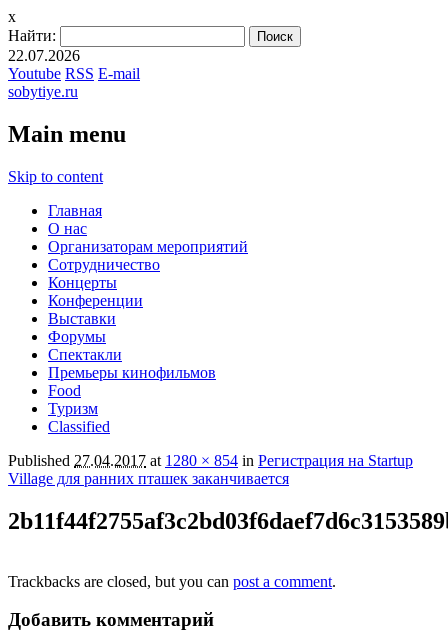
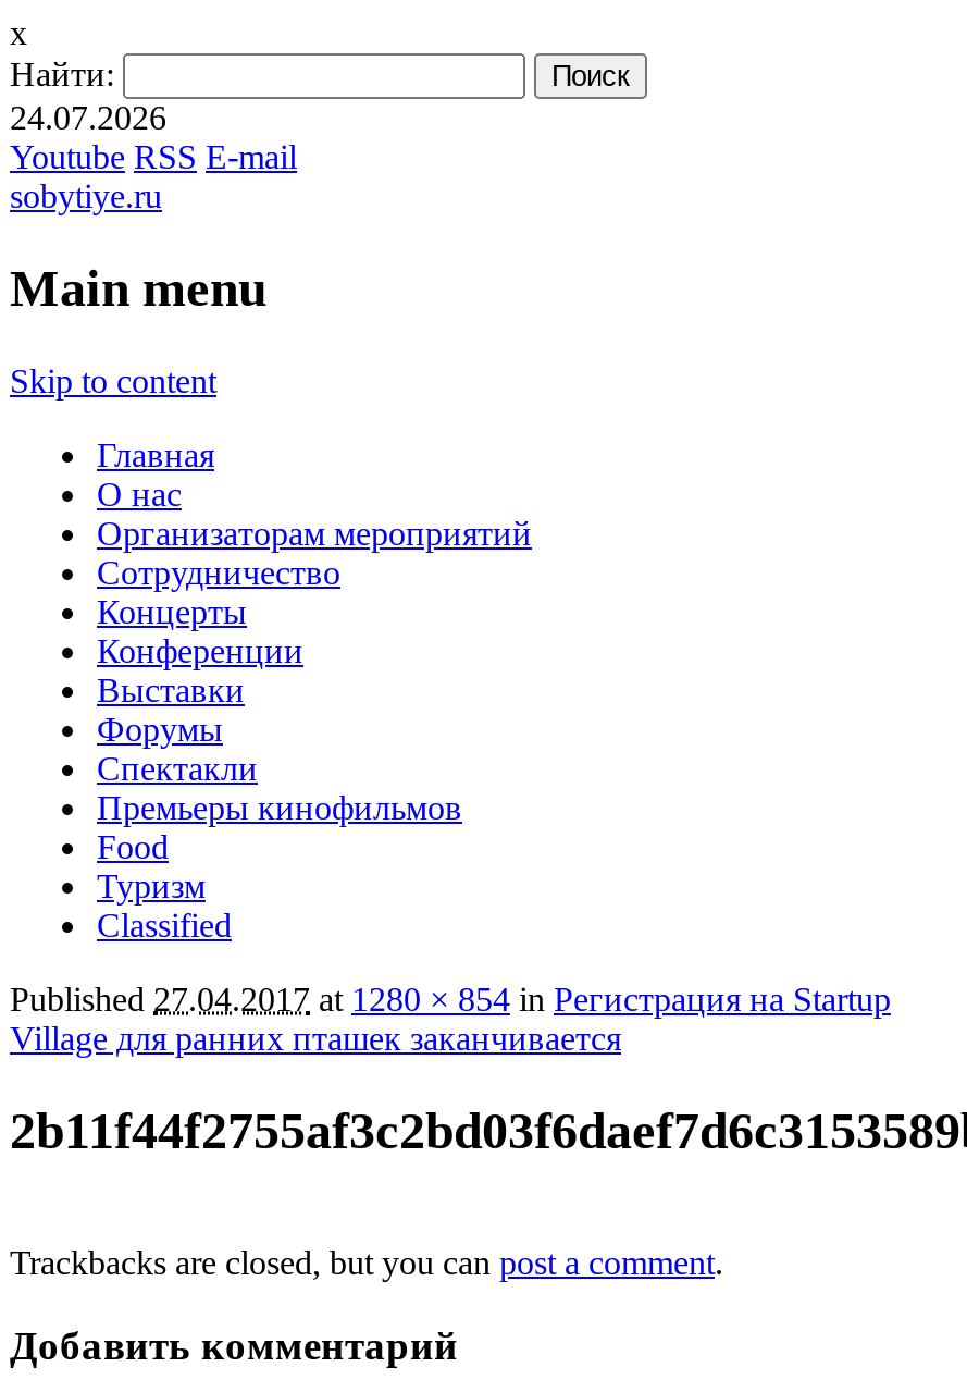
[8,47,80,64] 22.07.2026 -> [10,99,166,136] 24.07.2026

